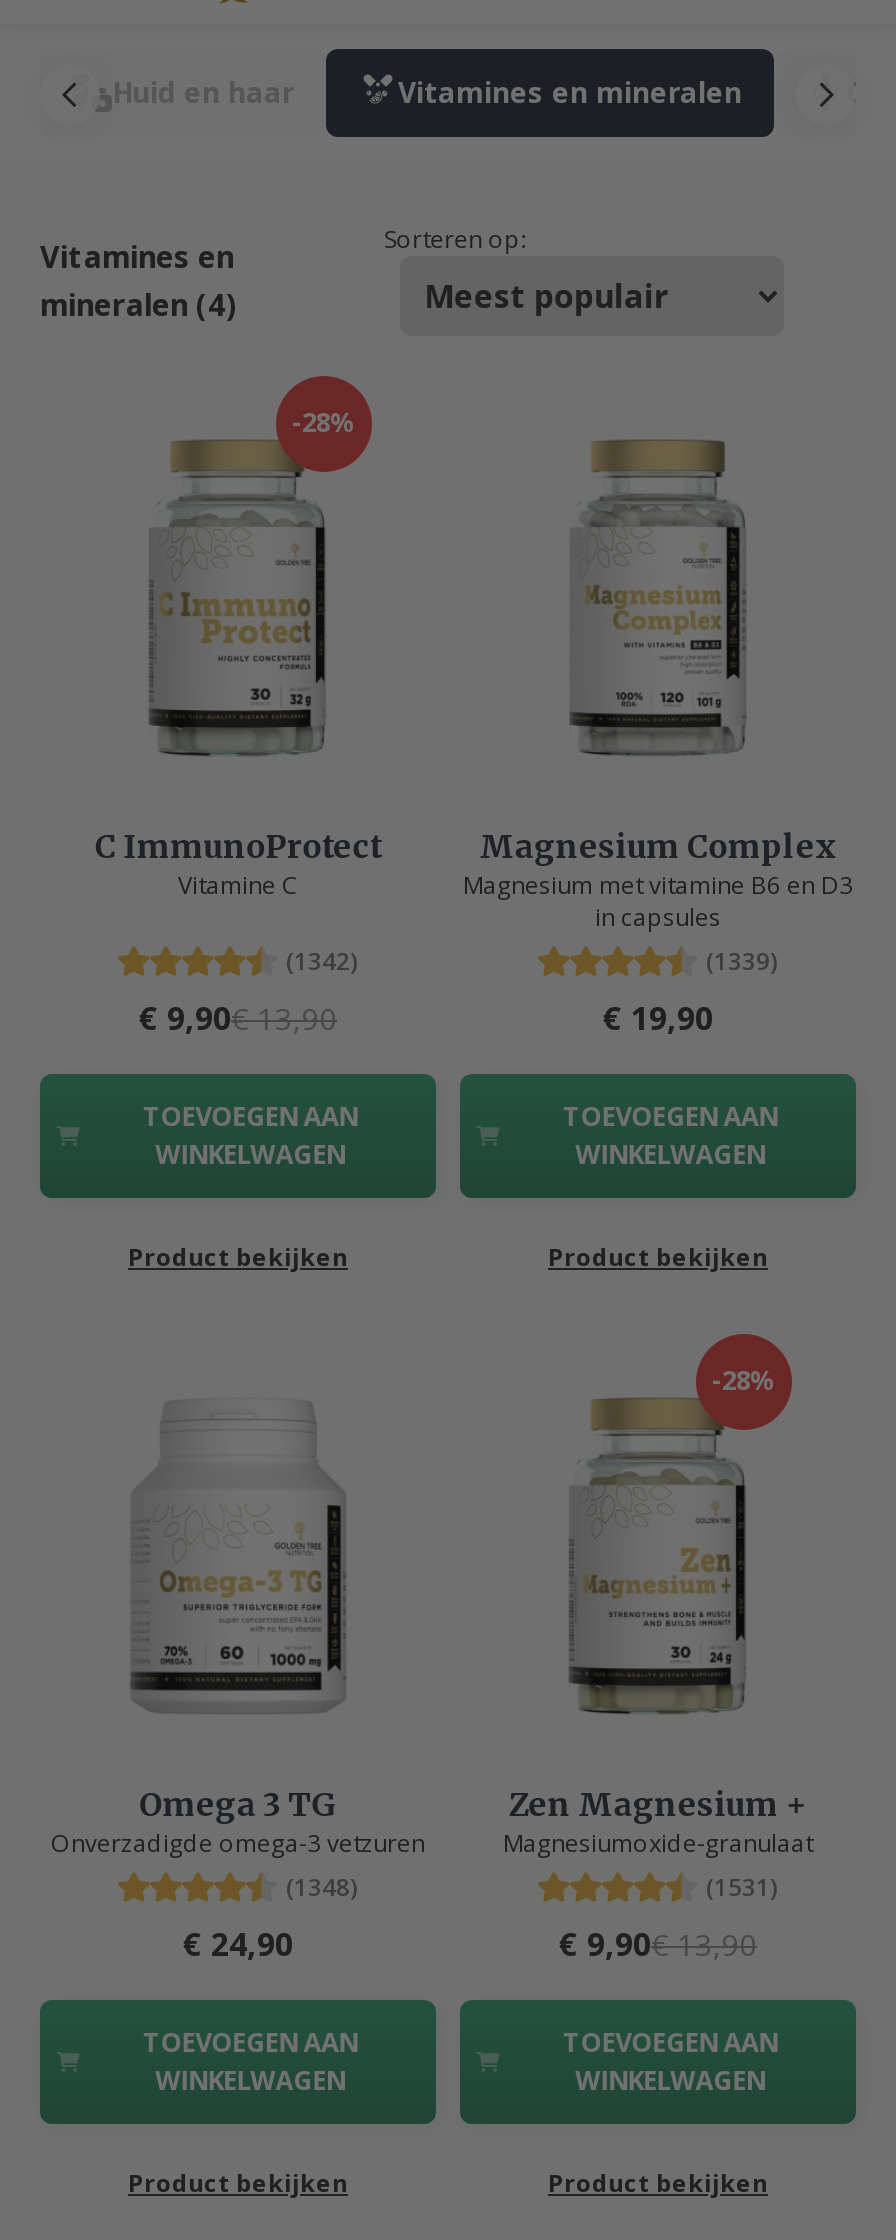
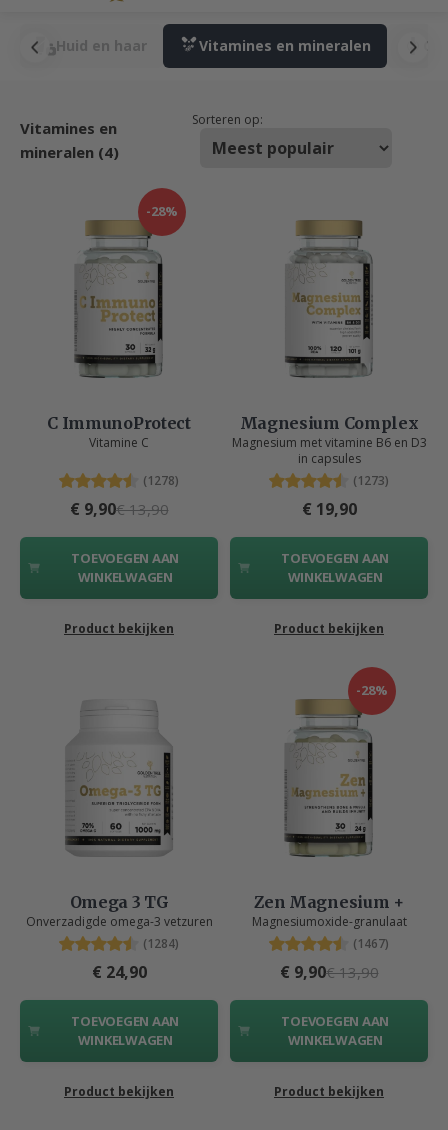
[286,943,358,977] (1342) -> [143,472,179,489] (1278)
[706,943,778,977] (1339) -> [353,472,389,489] (1273)
[286,1869,358,1903] (1348) -> [143,935,179,952] (1284)
[706,1869,778,1903] (1531) -> [353,935,389,952] (1467)

